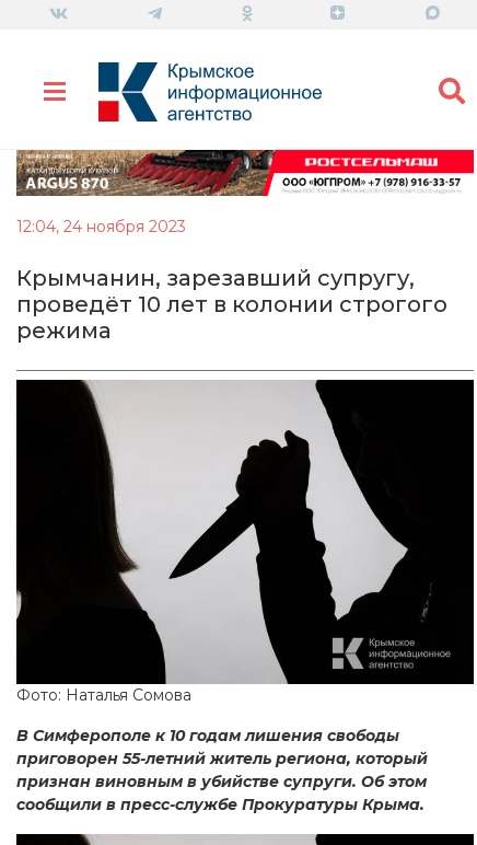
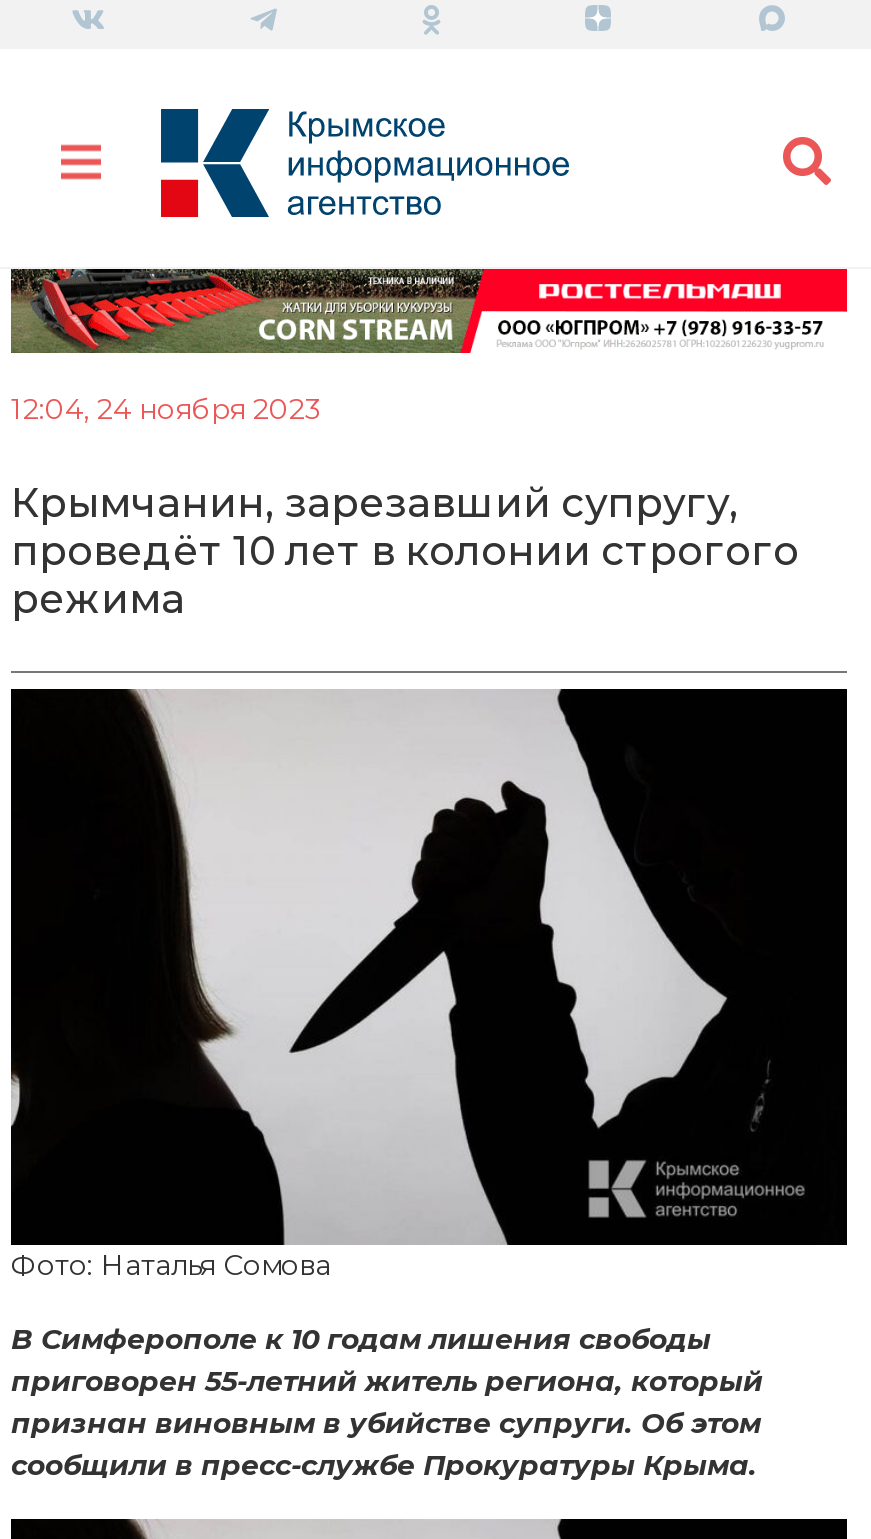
[15,149,275,196] [image] -> [9,267,481,353] [image]

